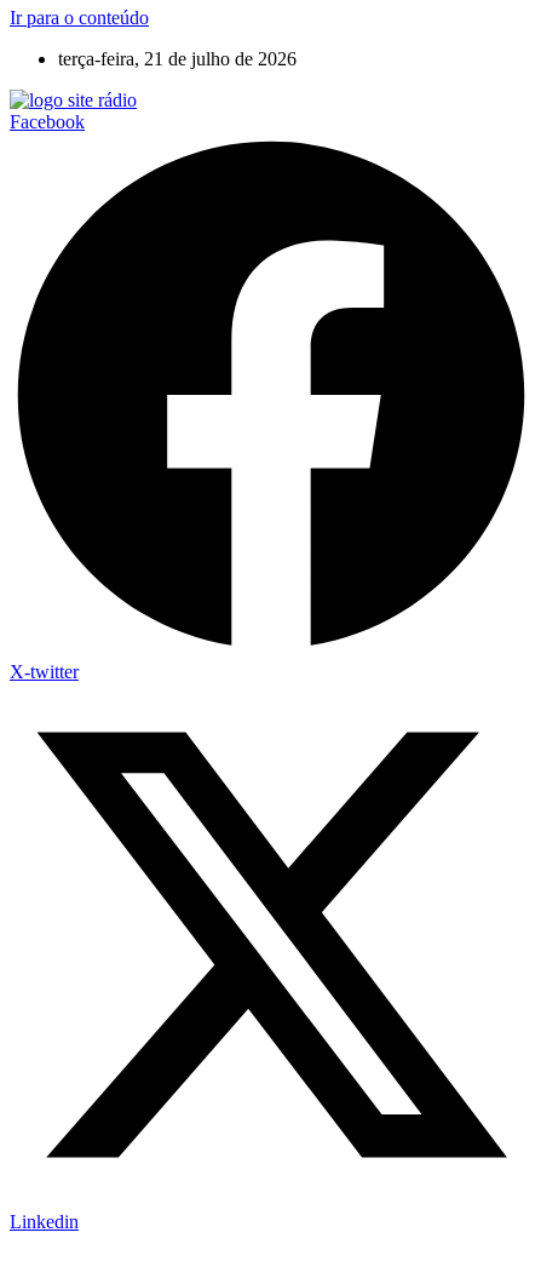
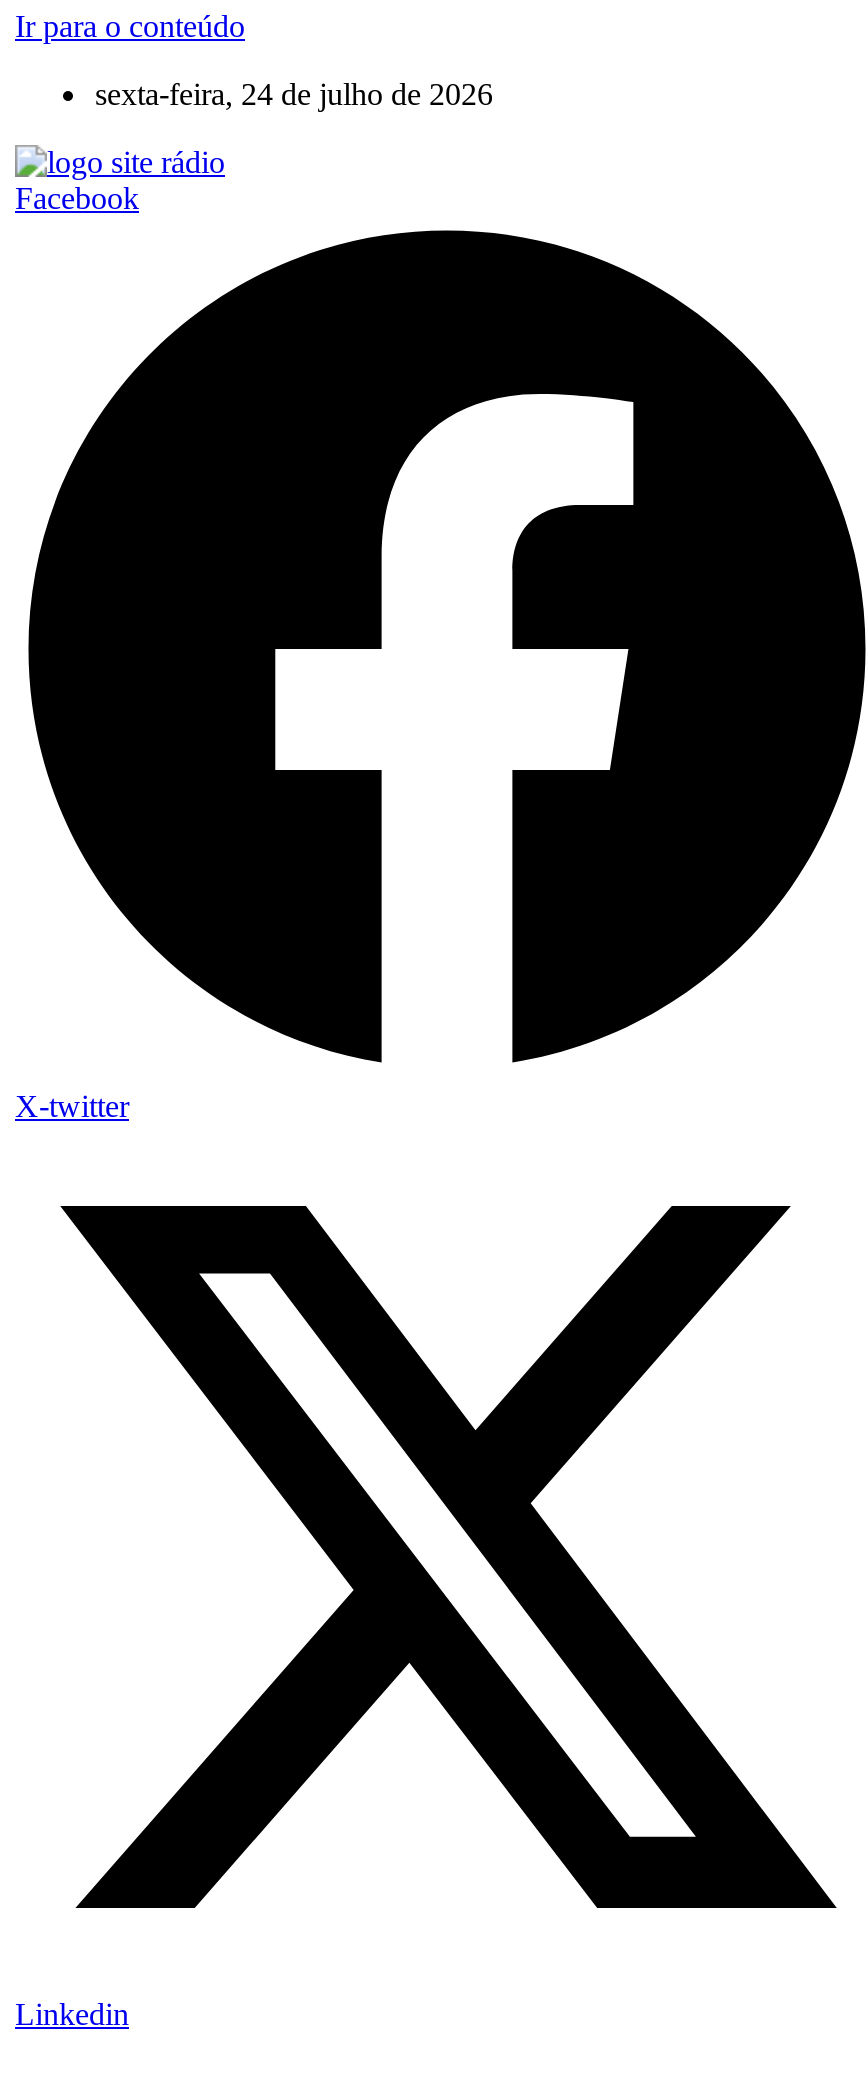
[58,48,297,69] terça-feira, 21 de julho de 2026 -> [95,77,493,111] sexta-feira, 24 de julho de 2026

